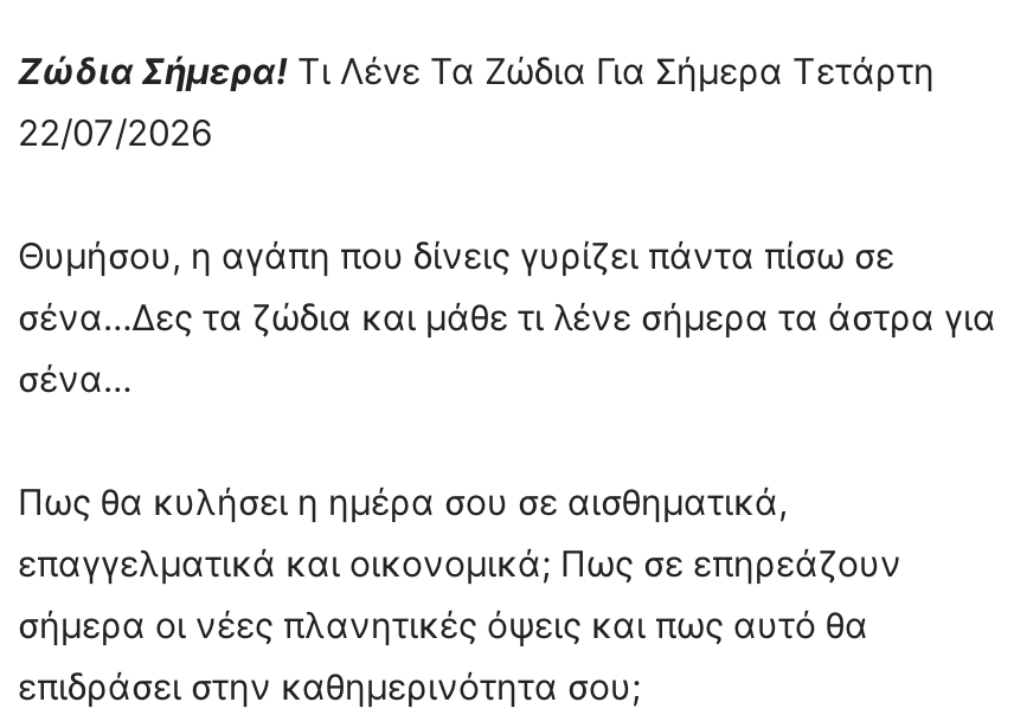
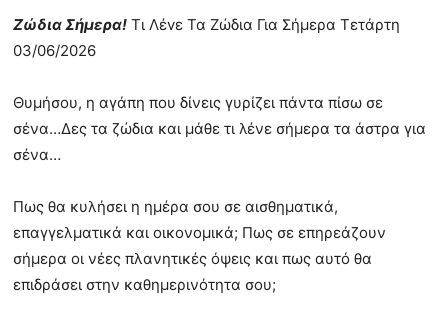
[18,110,212,155] 22/07/2026 -> [13,41,96,60] 03/06/2026

